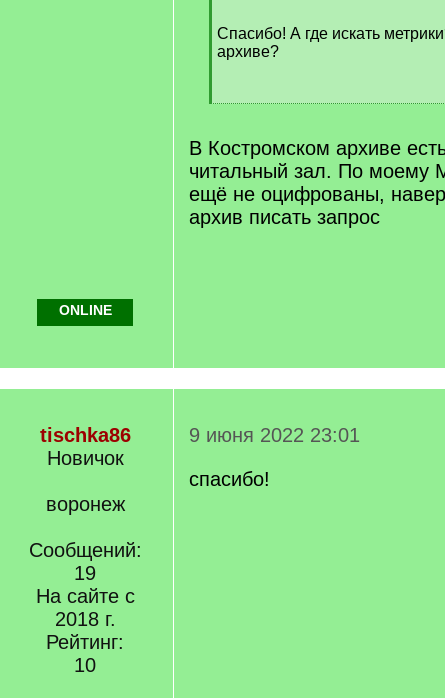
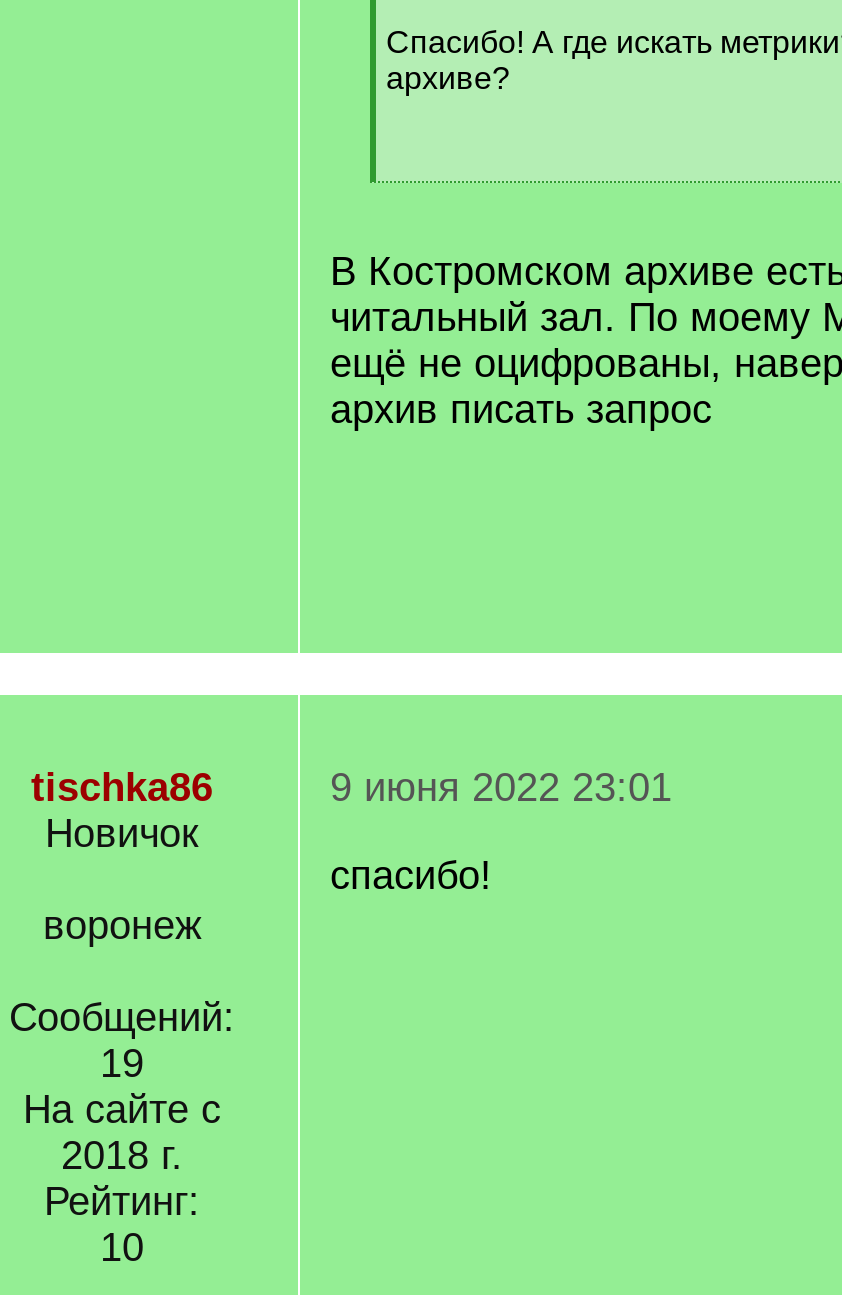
[58,302,111,318] ONLINE -> none

